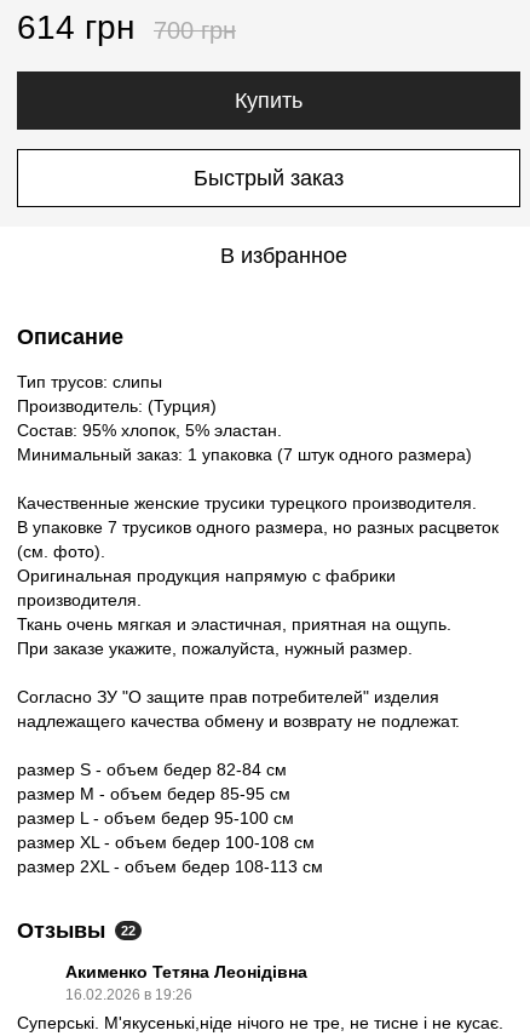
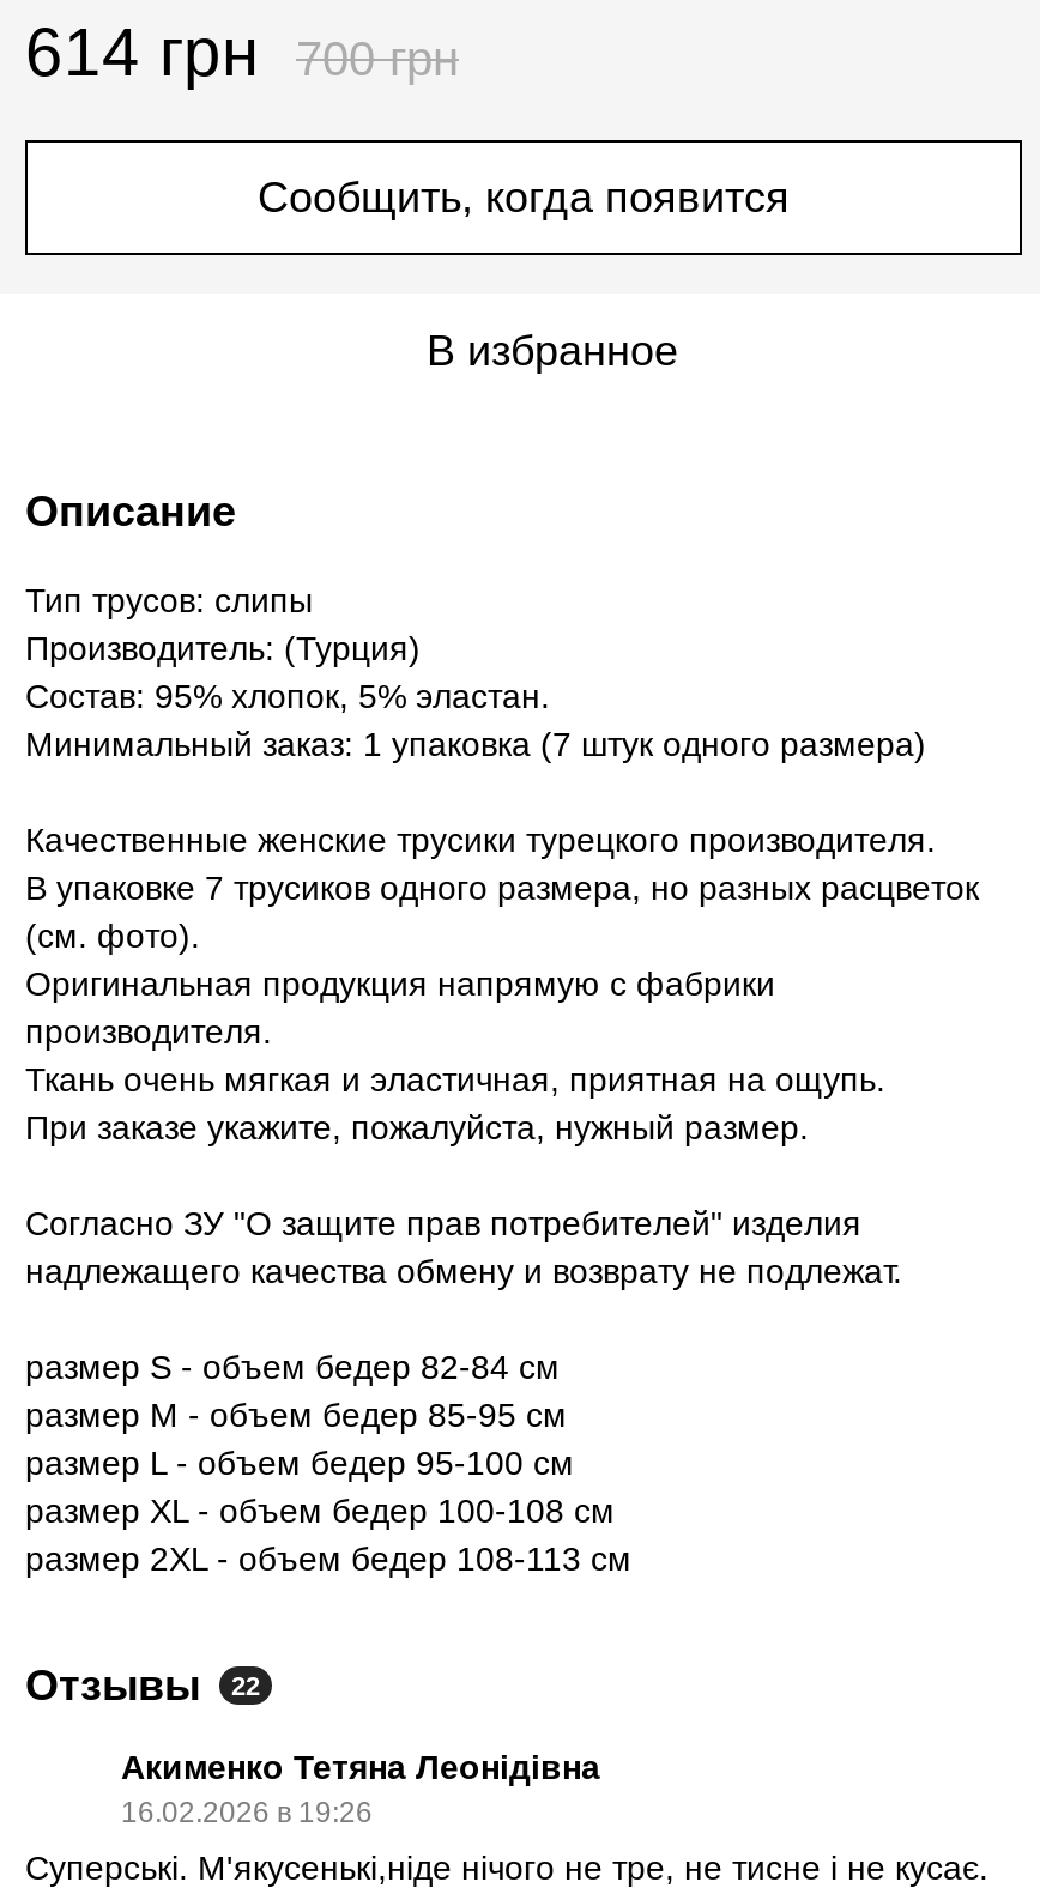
[194,88,344,190] Купить | Быстрый заказ -> [258,174,790,222] Сообщить, когда появится

